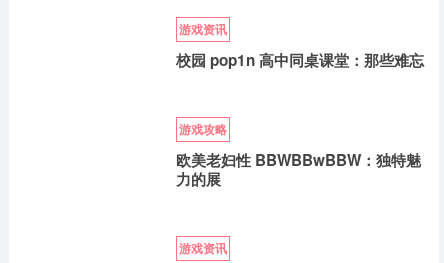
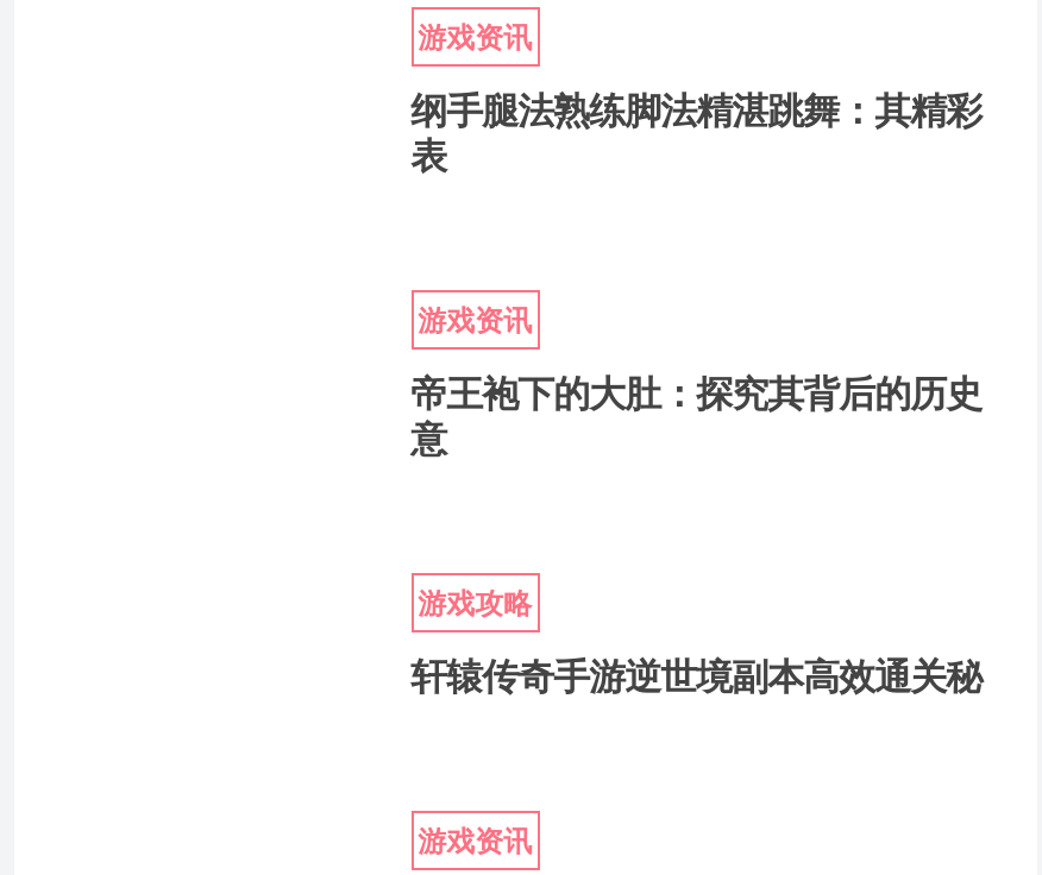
[176,49,424,71] 校园 pop1n 高中同桌课堂：那些难忘 -> [411,84,982,464] 纲手腿法熟练脚法精湛跳舞：其精彩 | 表 | 游戏资讯 | 帝王袍下的大肚：探究其背后的历史 | 意
moved [179,121,227,138] -> [418,583,532,624]: 游戏攻略
[176,149,421,190] 欧美老妇性 BBWBBwBBW：独特魅 | 力的展 -> [411,650,982,702] 轩辕传奇手游逆世境副本高效通关秘

